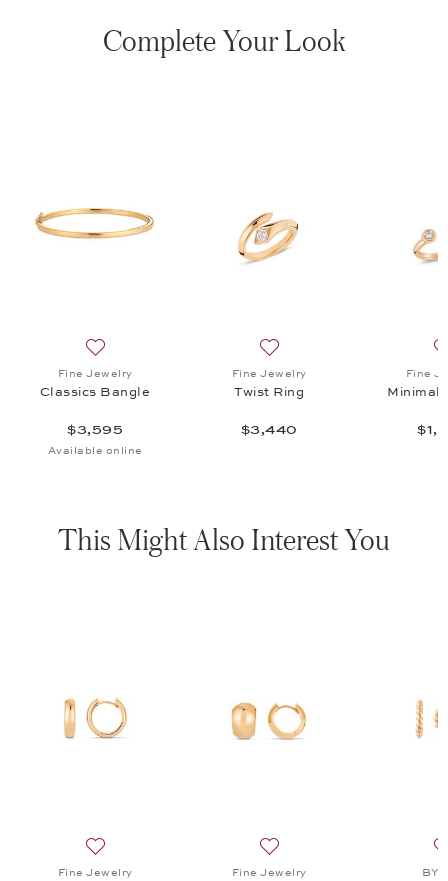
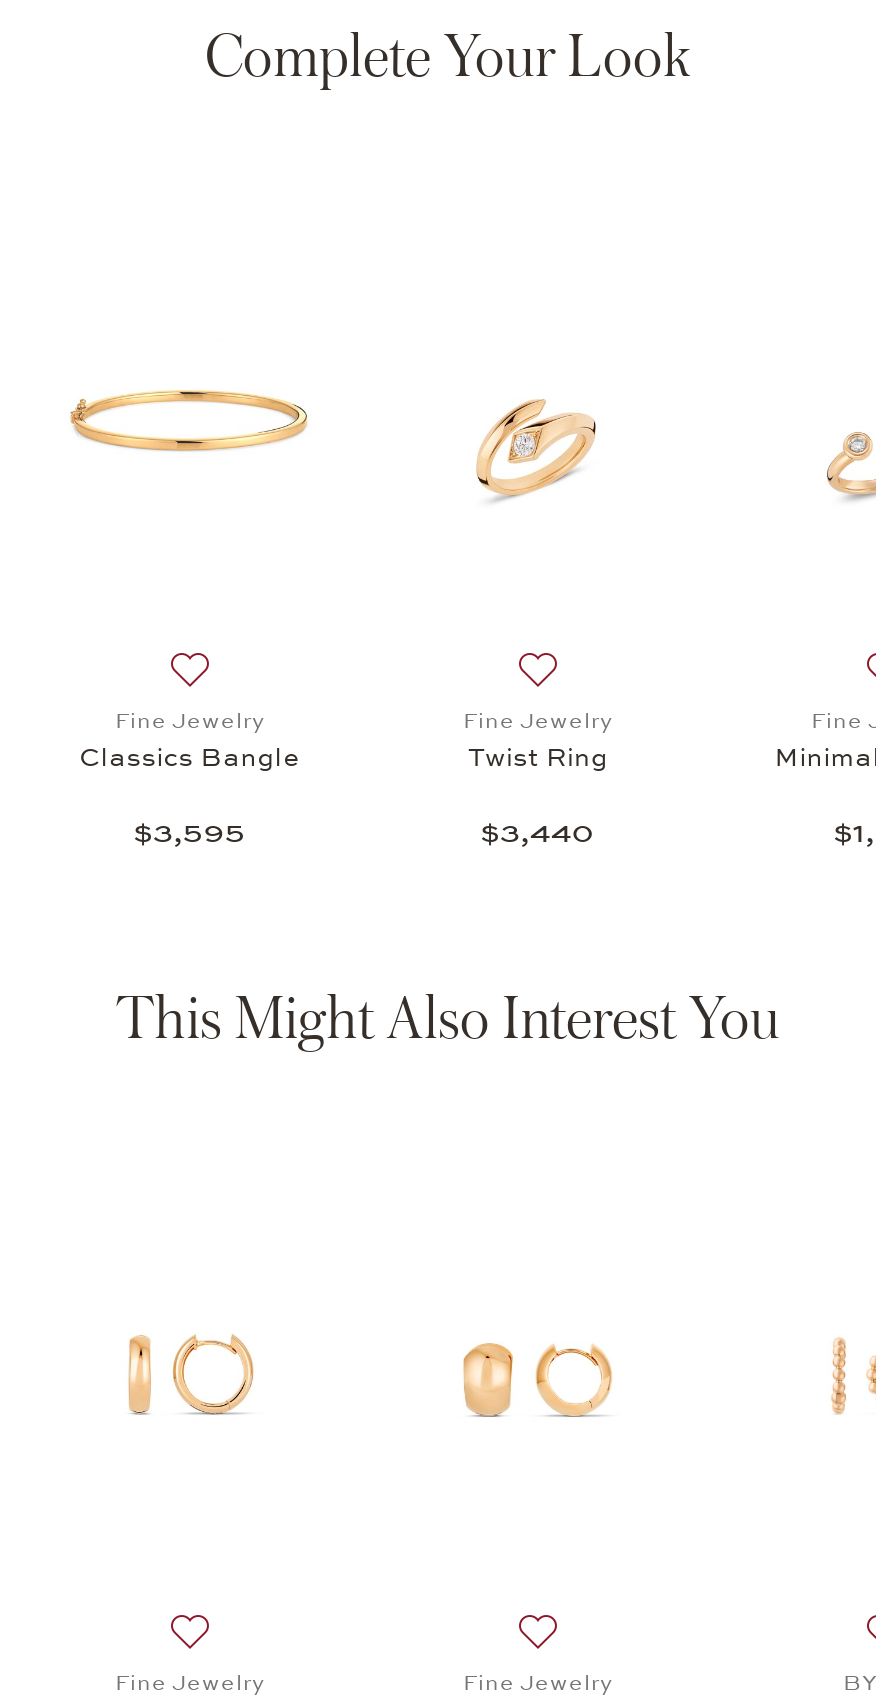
[47,444,142,457] Available online -> none

